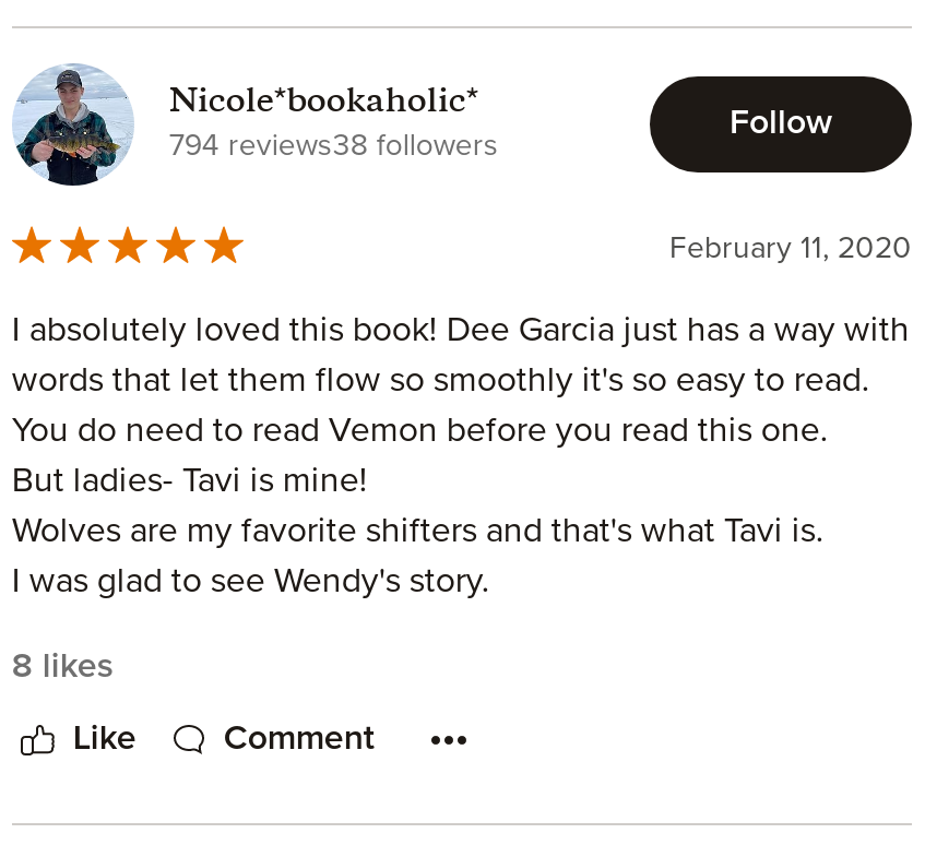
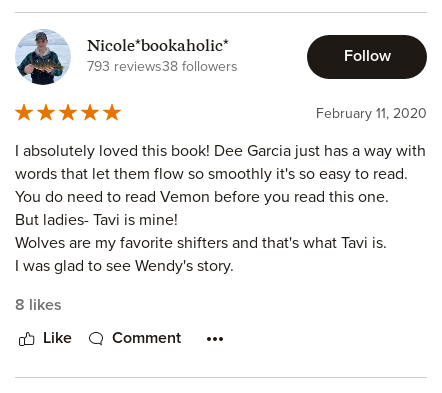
[169,131,499,161] 794 reviews38 followers -> [87,60,238,74] 793 reviews38 followers

